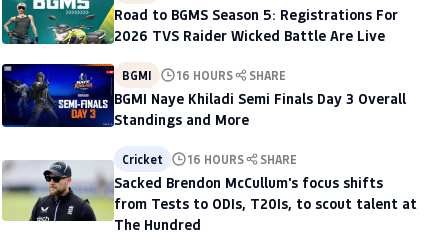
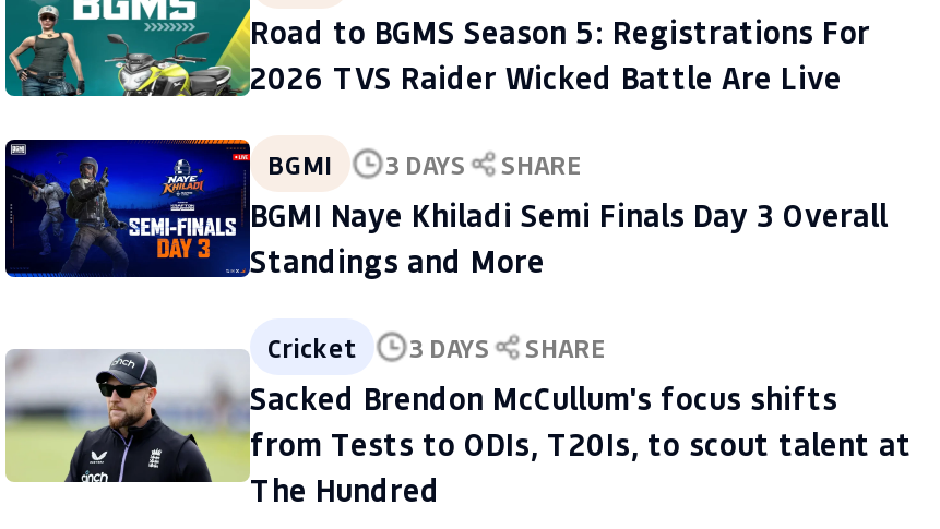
[122,67,286,83] BGMI 16 HOURS SHARE -> [267,146,582,181] BGMI 3 DAYS SHARE
[122,151,297,167] Cricket 16 HOURS SHARE -> [267,329,606,364] Cricket 3 DAYS SHARE

